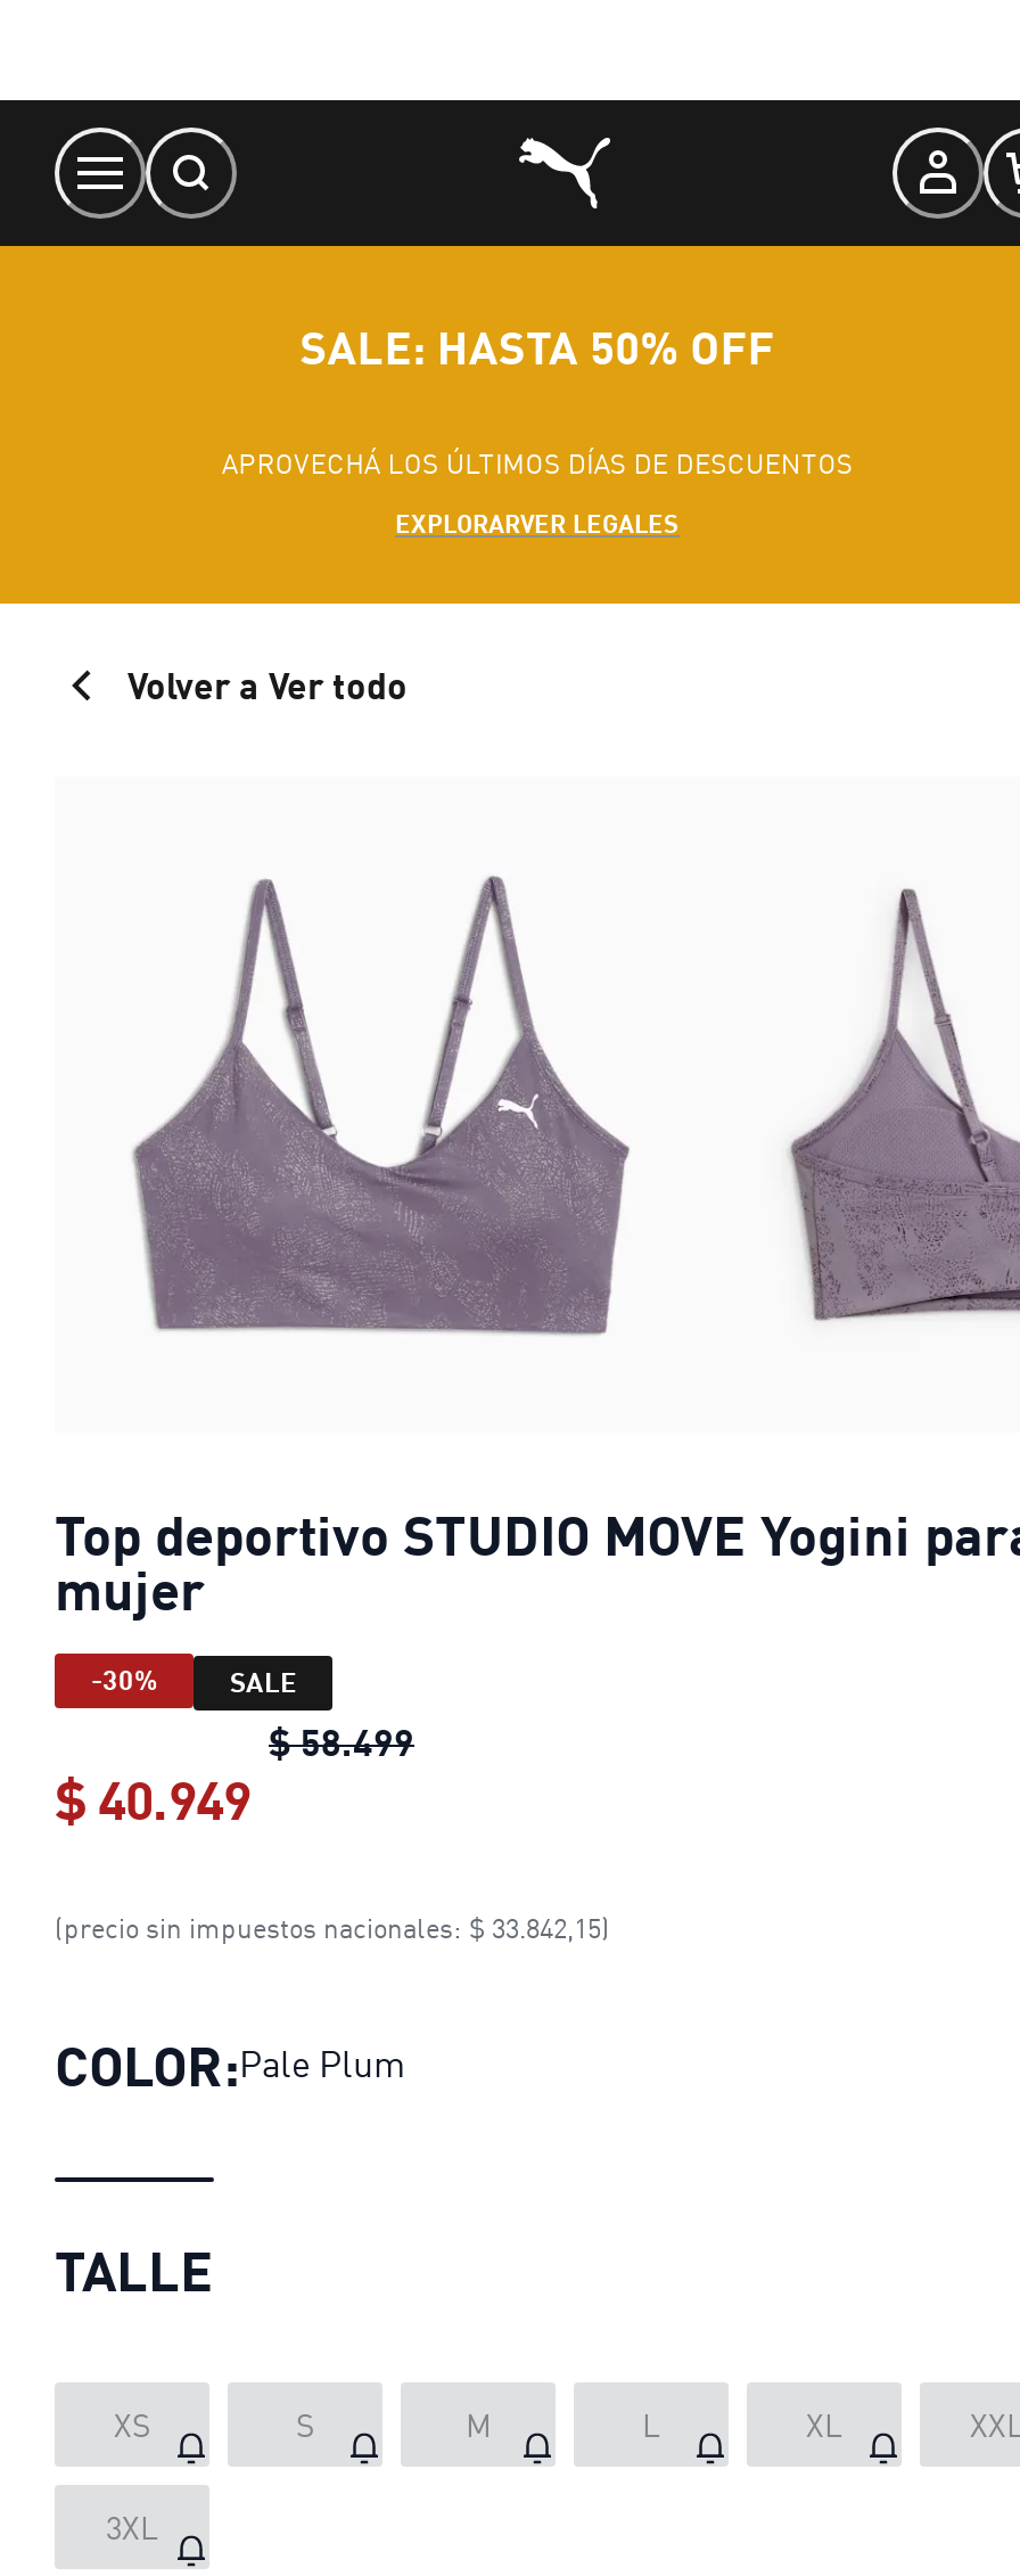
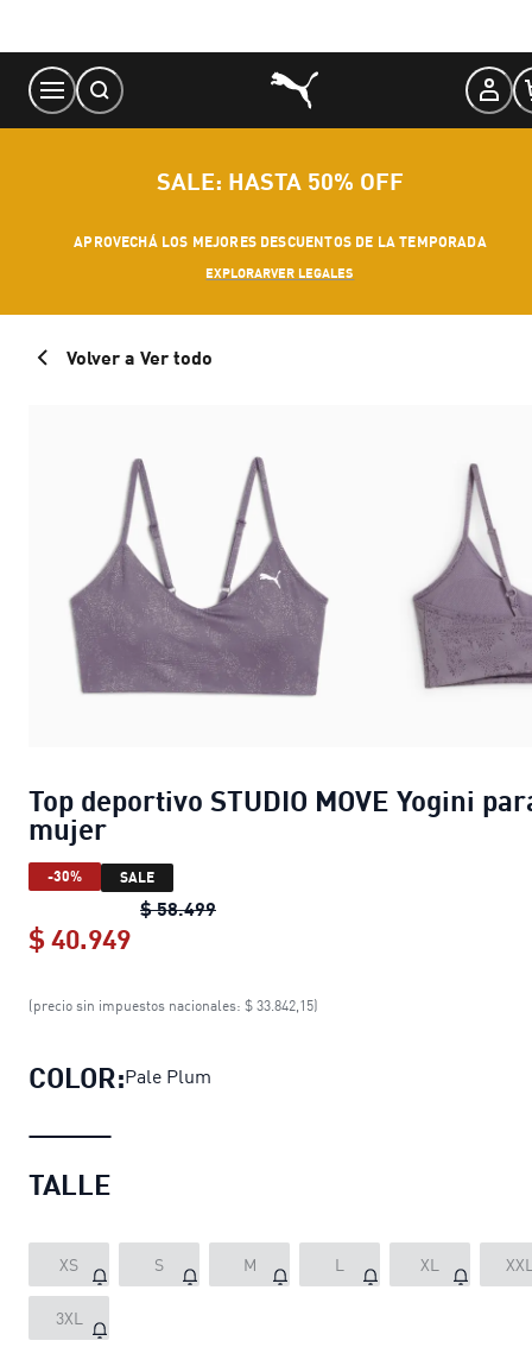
[222,446,853,481] APROVECHÁ LOS ÚLTIMOS DÍAS DE DESCUENTOS -> [74,233,487,251] APROVECHÁ LOS MEJORES DESCUENTOS DE LA TEMPORADA

